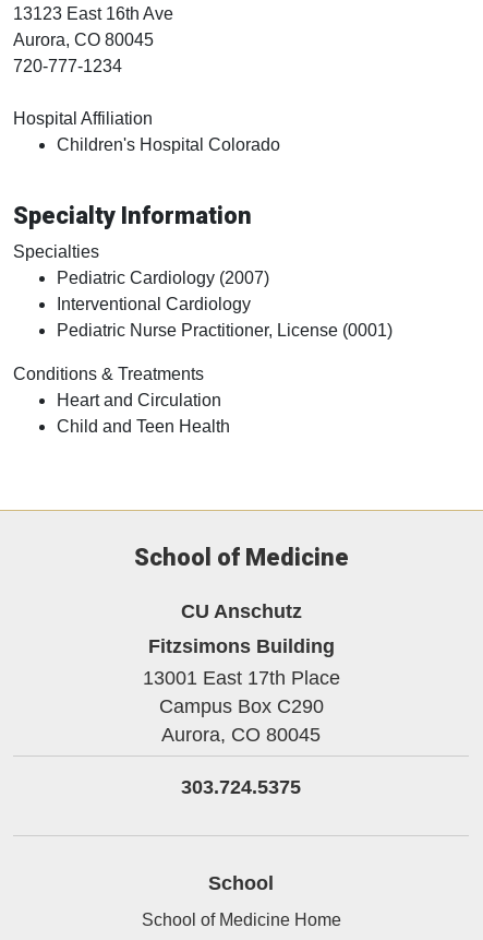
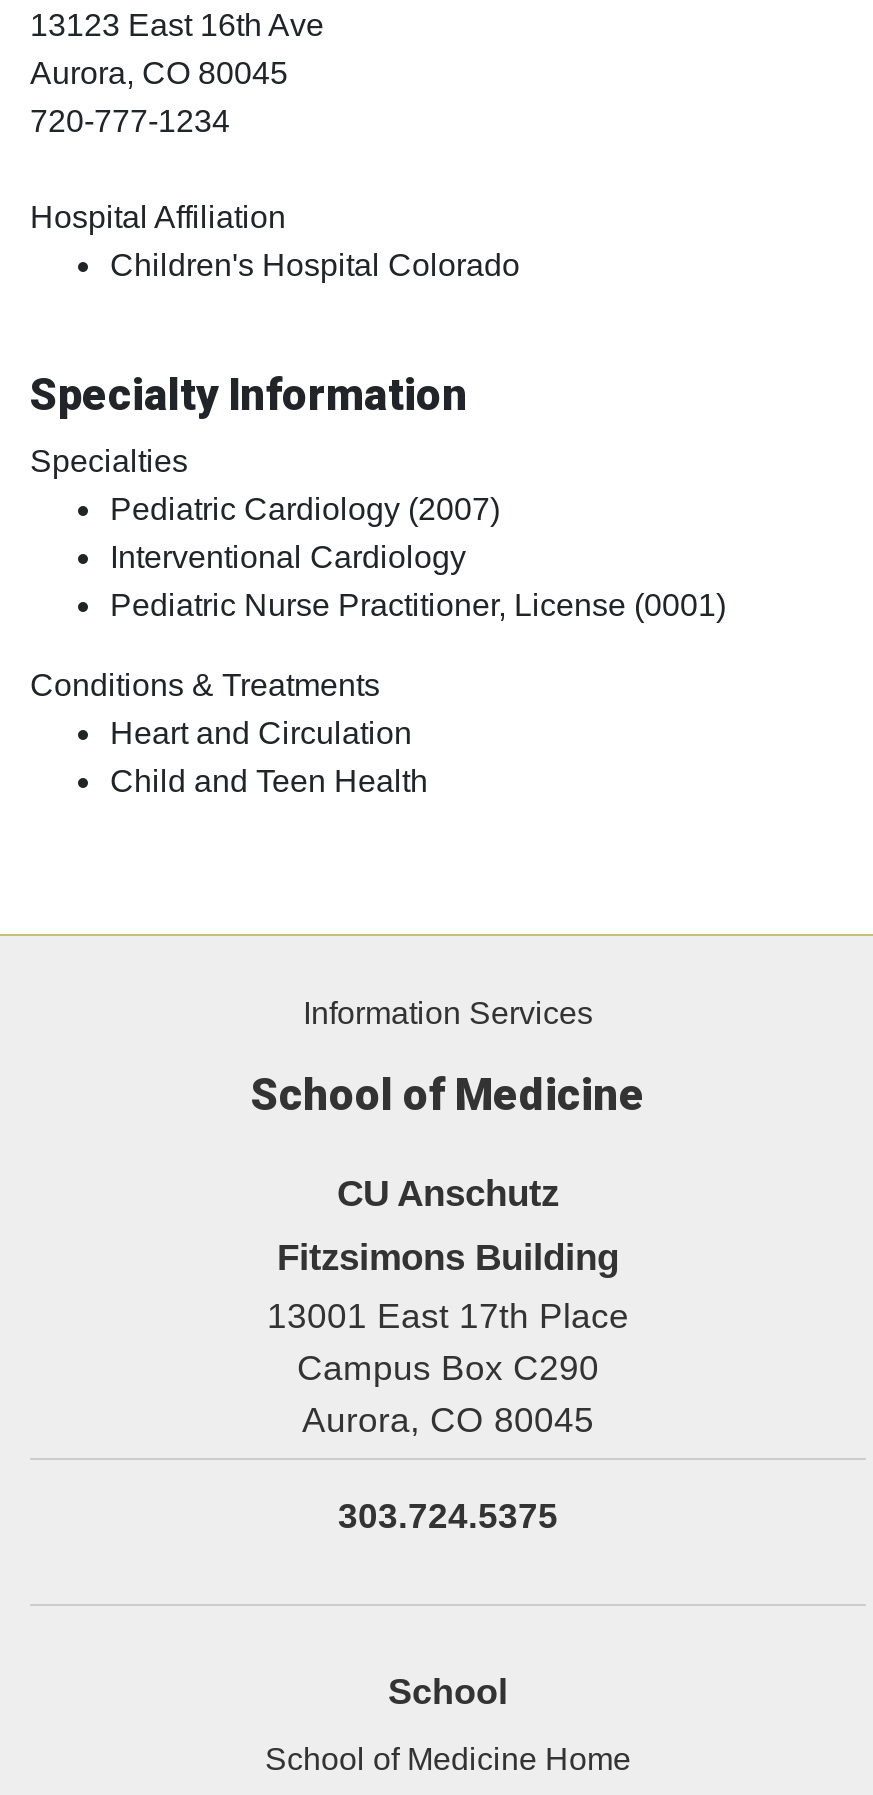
none -> [303,995,593,1029] Information Services

